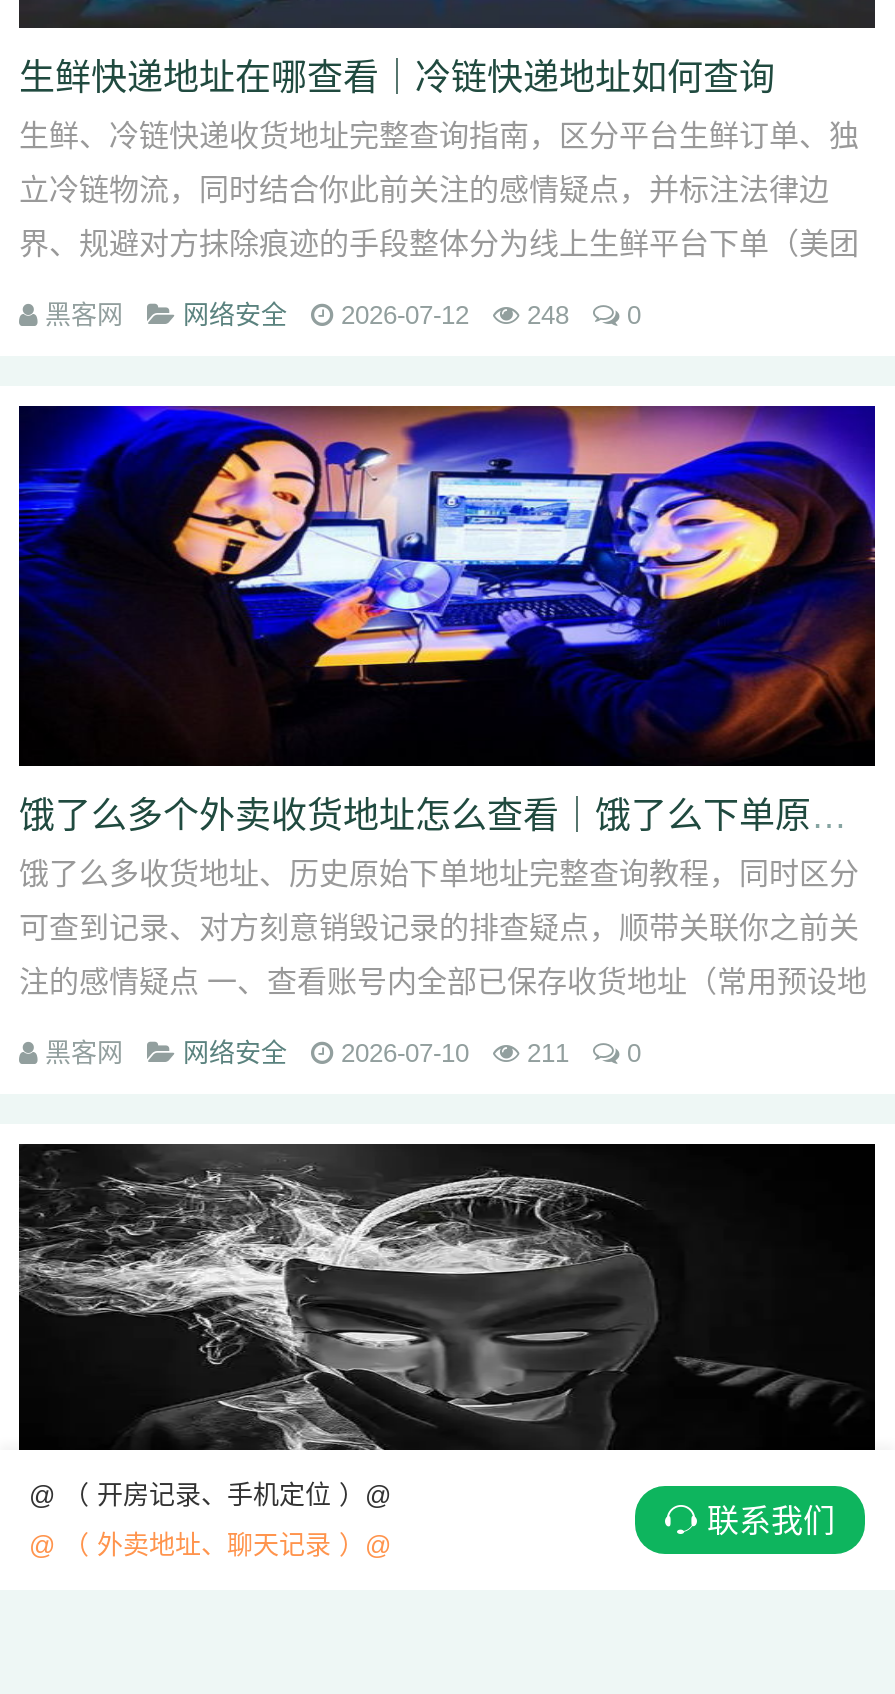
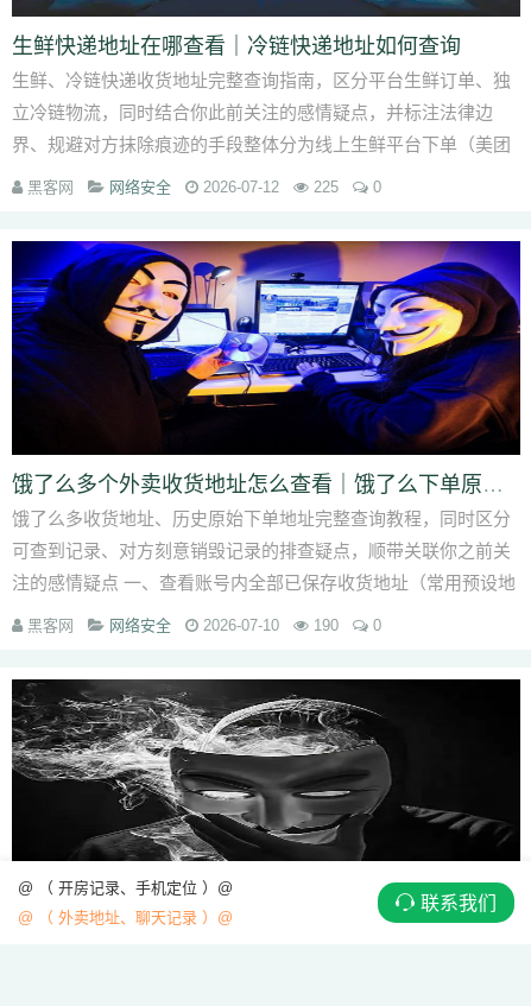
[527,300,569,330] 248 -> [314,178,339,196] 225
[527,1038,569,1068] 211 -> [314,617,339,634] 190

